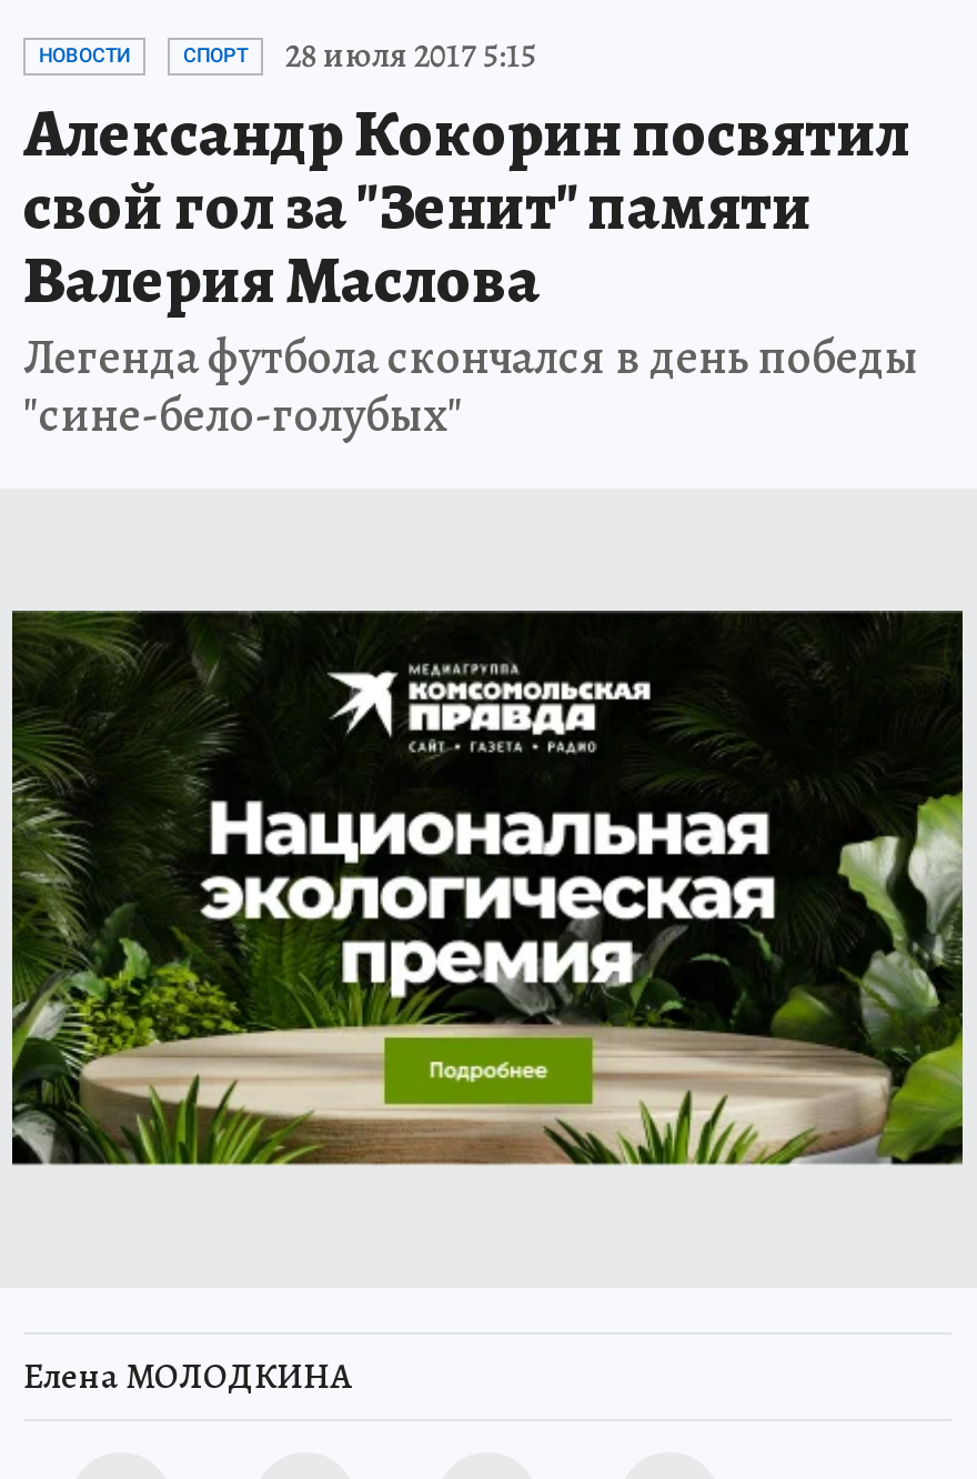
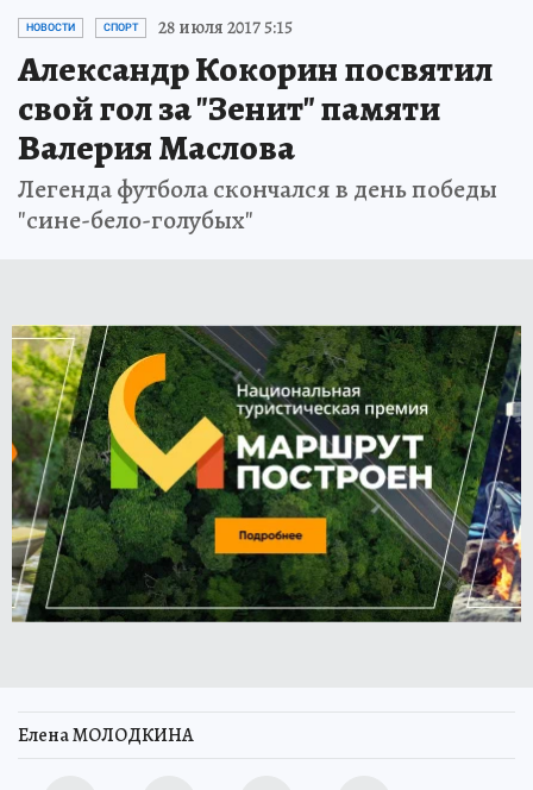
[10,608,965,1166] [image] -> [11,325,522,623] [image]

